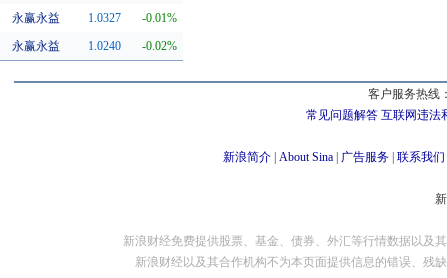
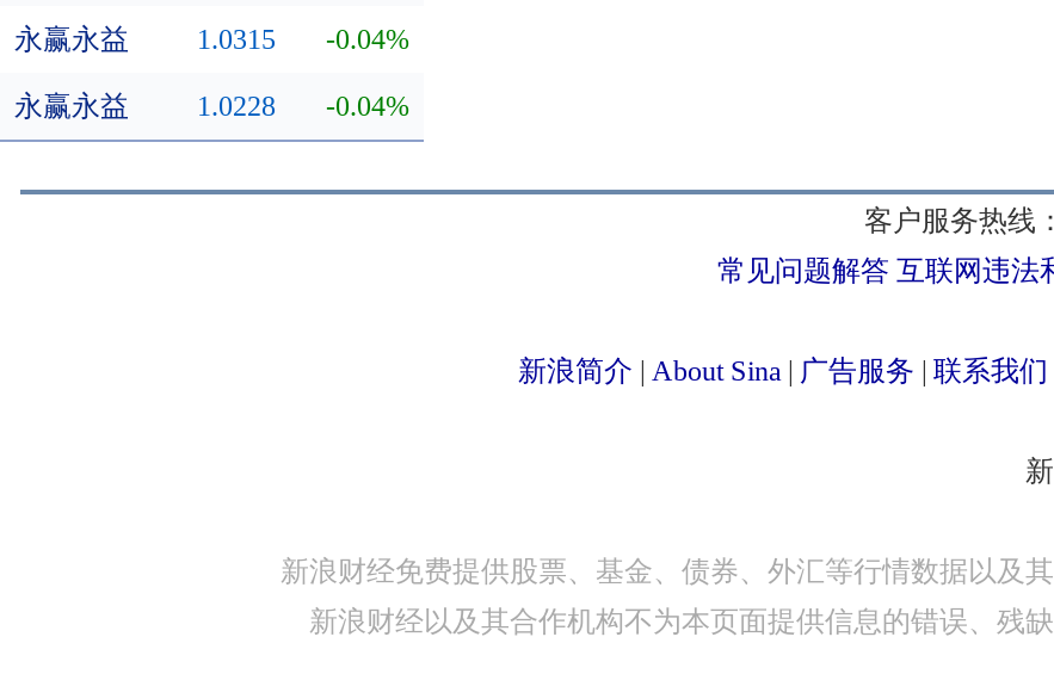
[88,11,121,25] 1.0327 -> [197,23,276,56] 1.0315
[142,11,177,25] -0.01% -> [326,23,409,56] -0.04%
[88,39,121,53] 1.0240 -> [197,89,276,123] 1.0228
[142,39,177,53] -0.02% -> [326,89,409,123] -0.04%

